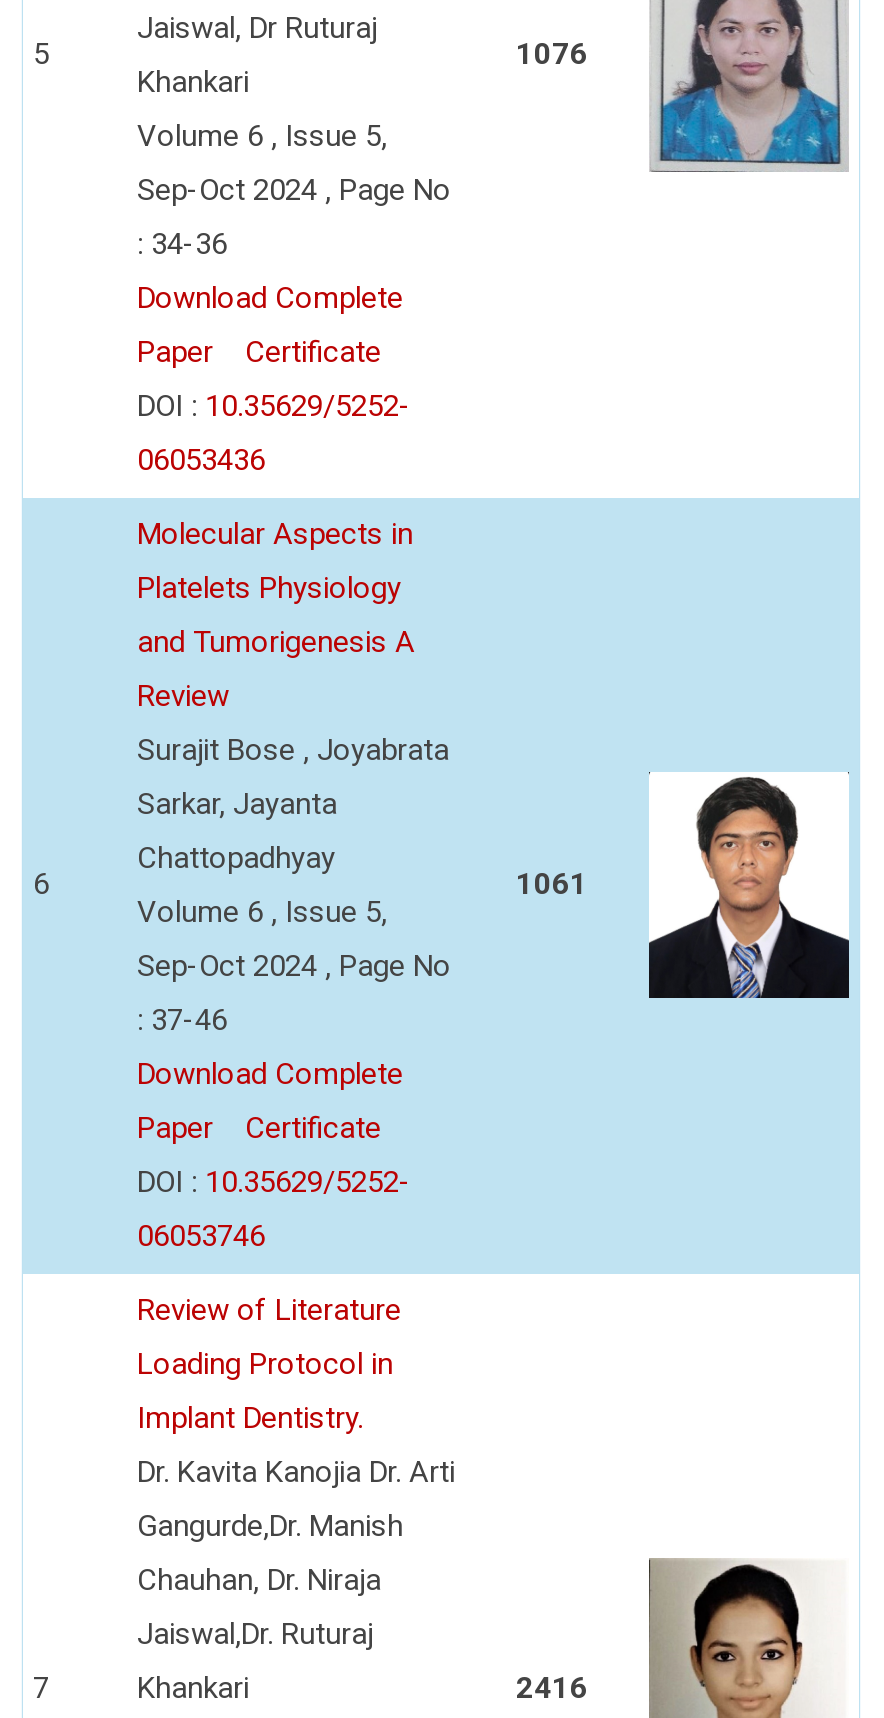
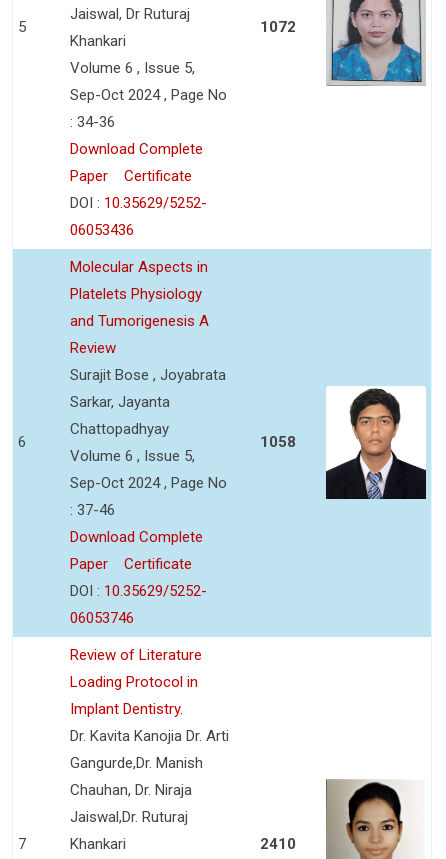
[516,37,588,73] 1076 -> [259,18,295,36] 1072
[516,867,588,903] 1061 -> [259,433,295,451] 1058
[516,1671,588,1707] 2416 -> [259,835,295,853] 2410

